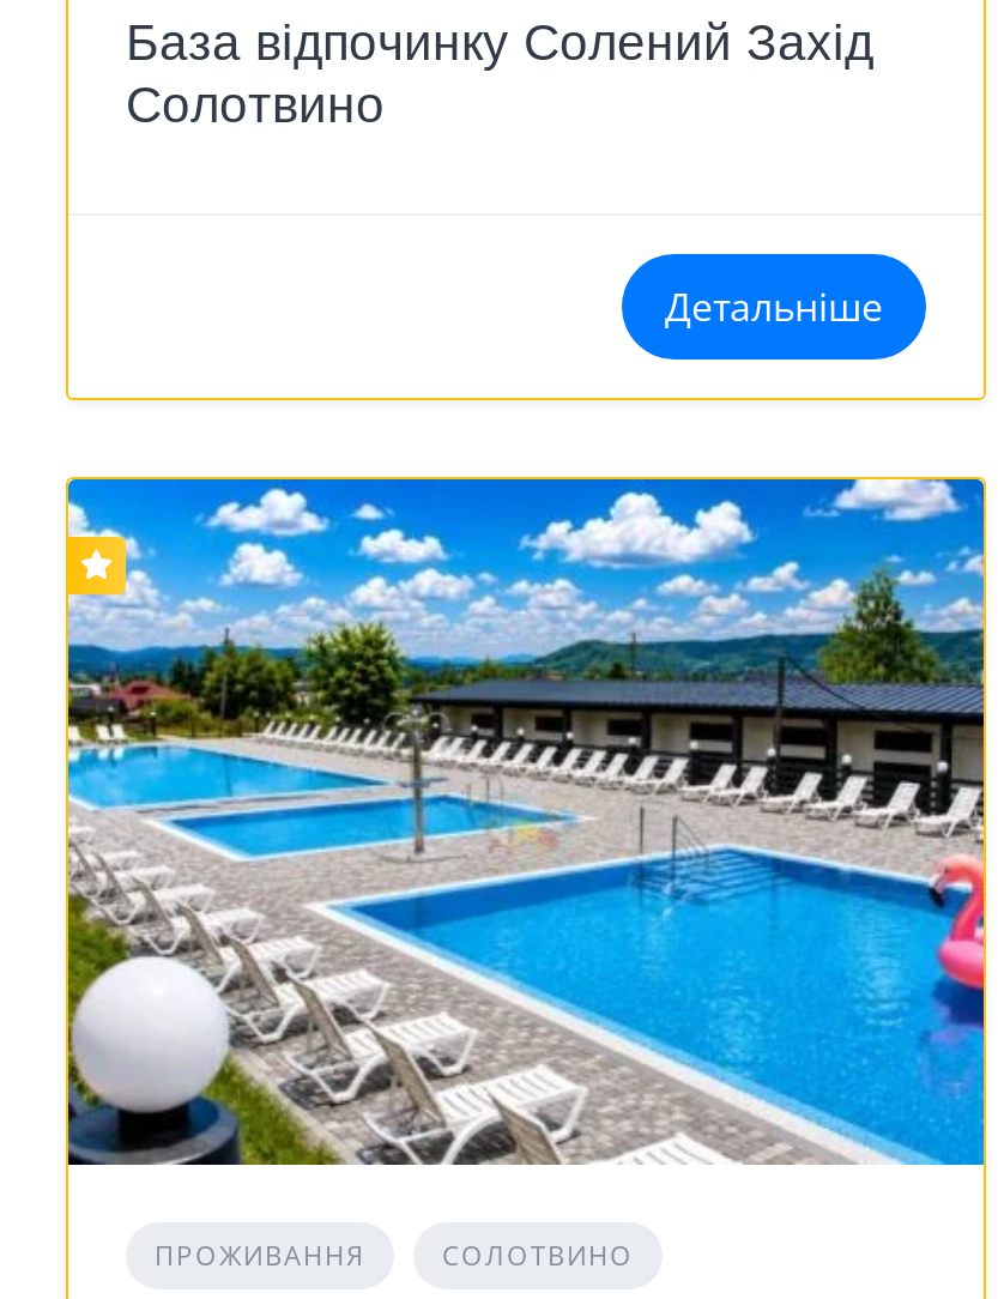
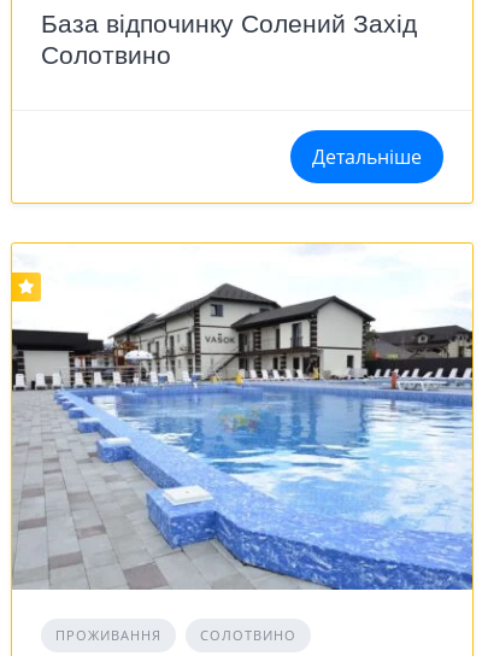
[66,476,986,1166] [image] -> [11,242,474,591] [image]

